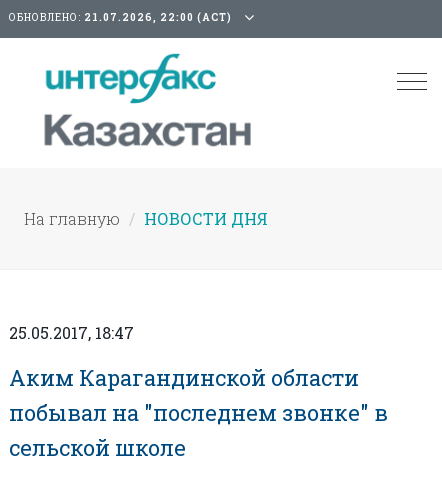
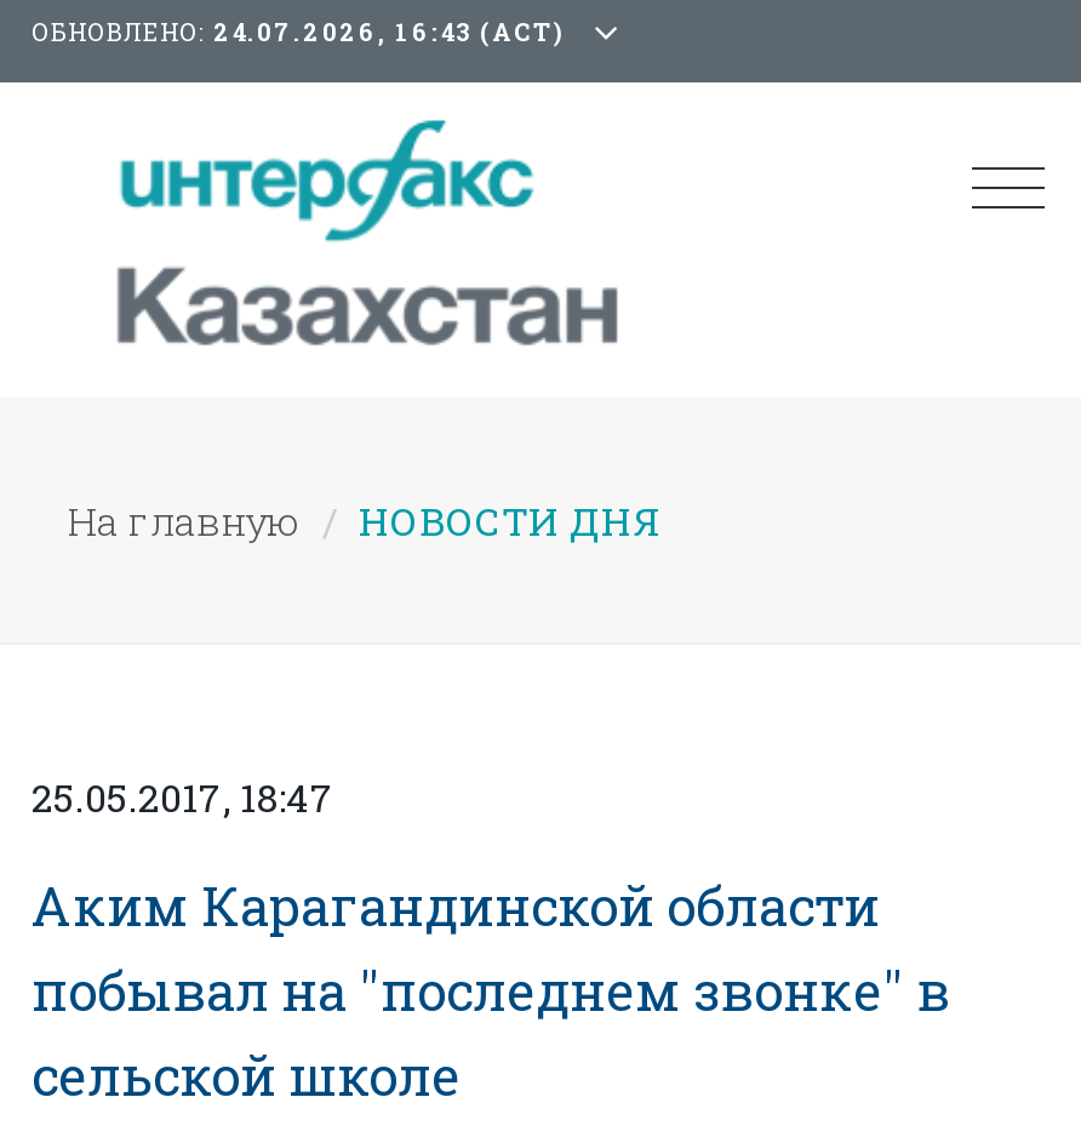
[9,11,232,24] ОБНОВЛЕНО: 21.07.2026, 22:00 (АСТ) -> [32,17,565,48] ОБНОВЛЕНО: 24.07.2026, 16:43 (АСТ)

